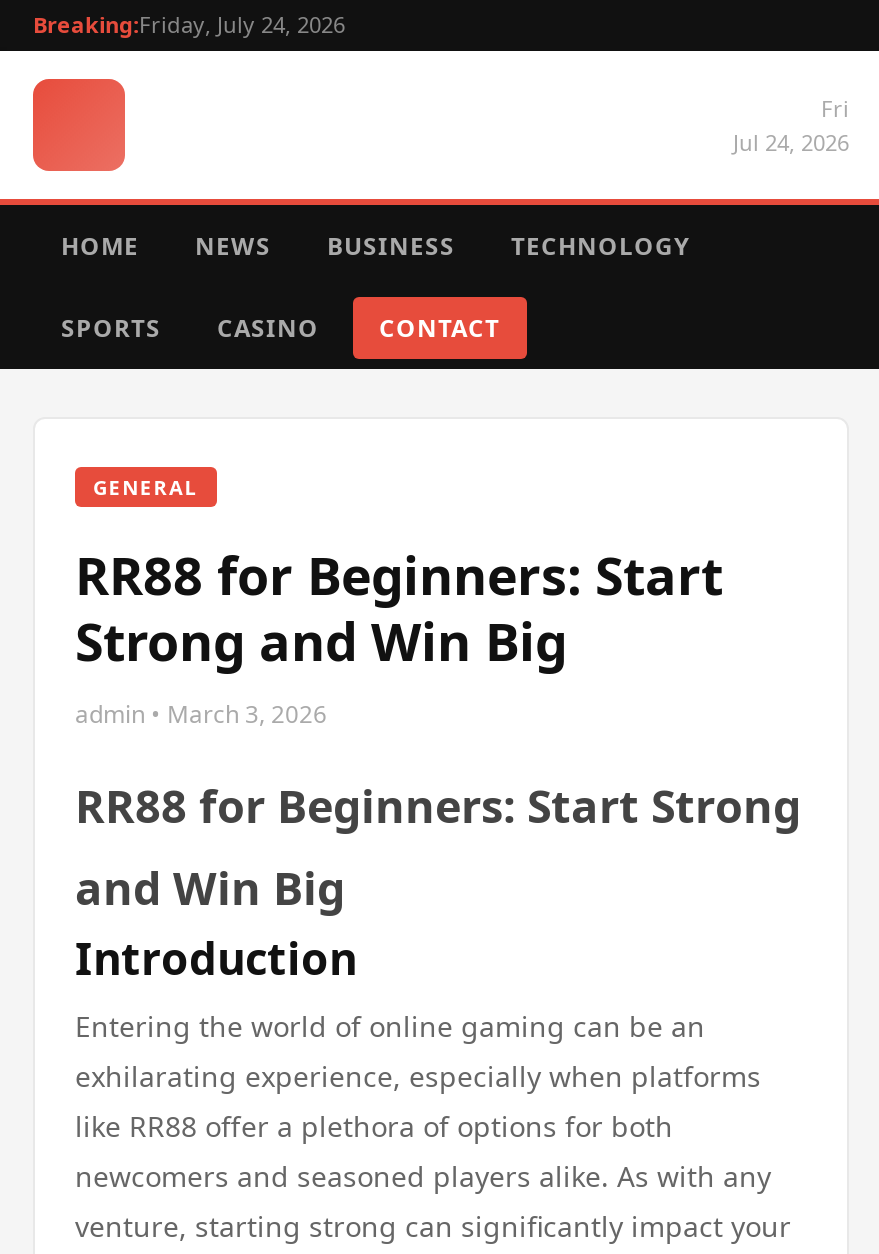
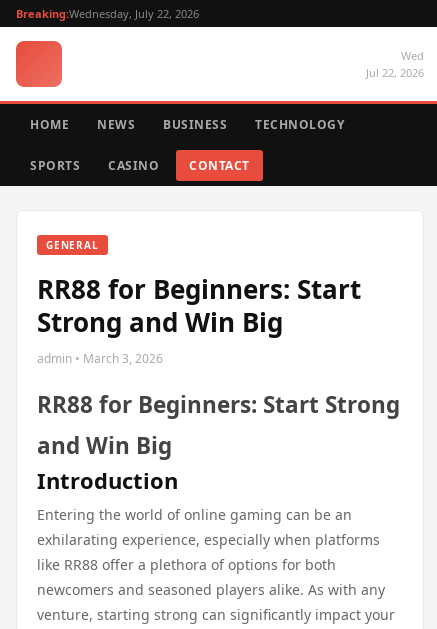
[33,9,345,39] Breaking:Friday, July 24, 2026 -> [16,6,199,21] Breaking:Wednesday, July 22, 2026
[733,93,849,157] Fri | Jul 24, 2026 -> [366,48,424,80] Wed | Jul 22, 2026

